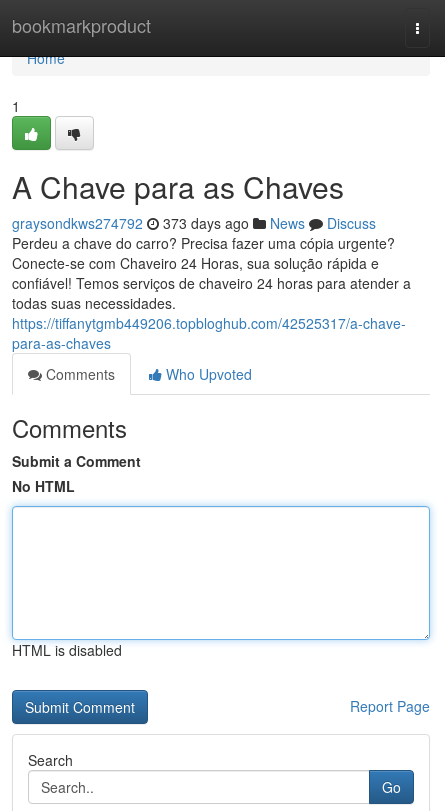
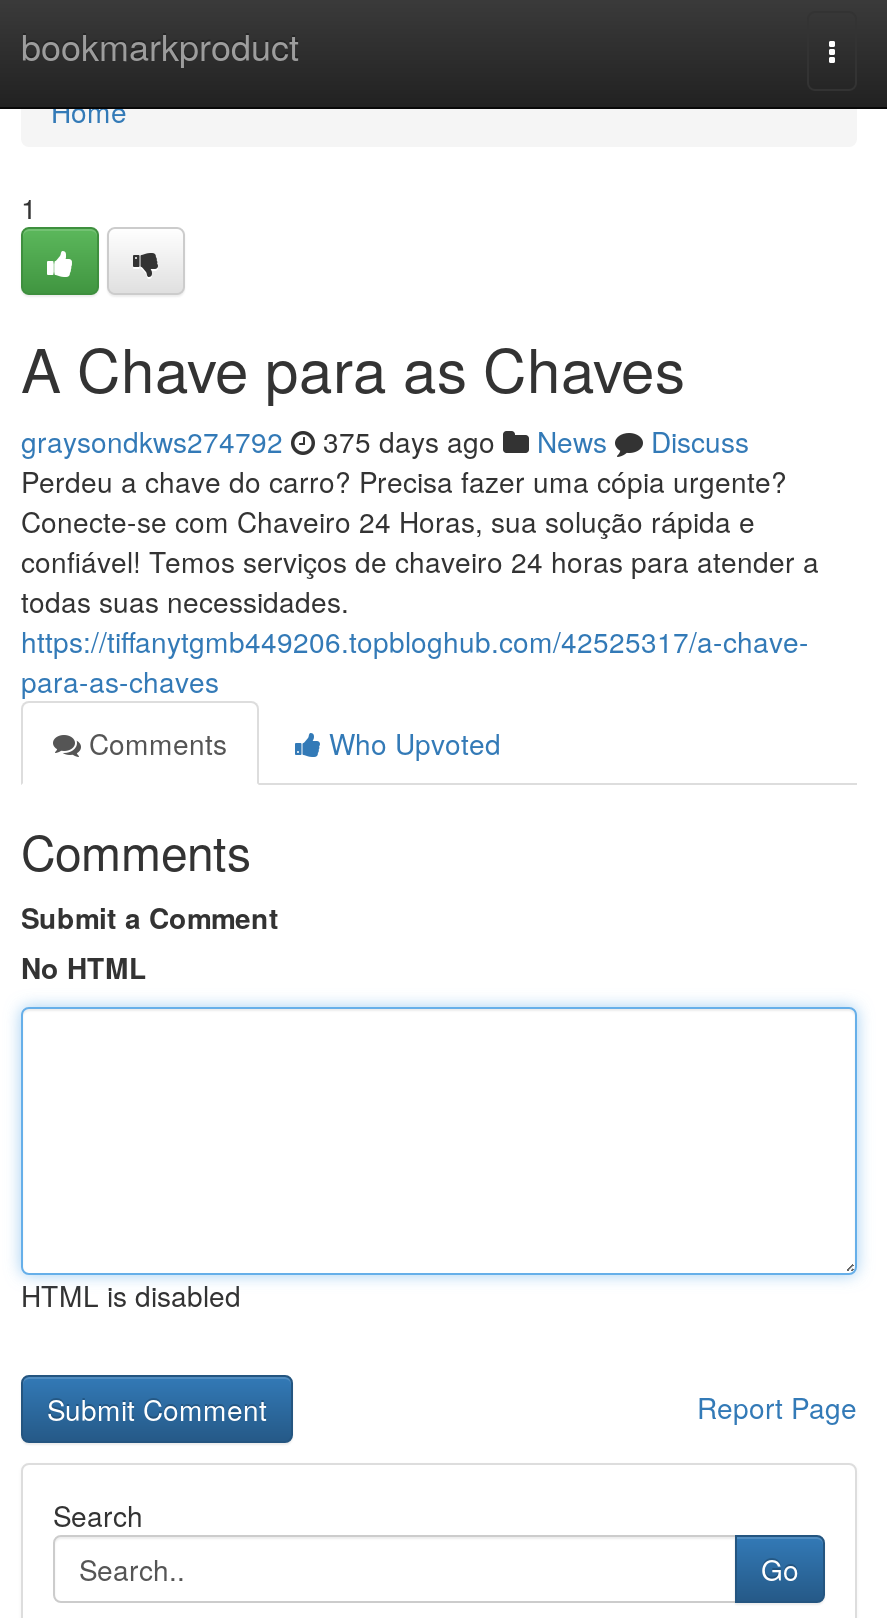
[12,213,376,233] graysondkws274792 373 days ago News Discuss -> [21,421,749,461] graysondkws274792 375 days ago News Discuss

